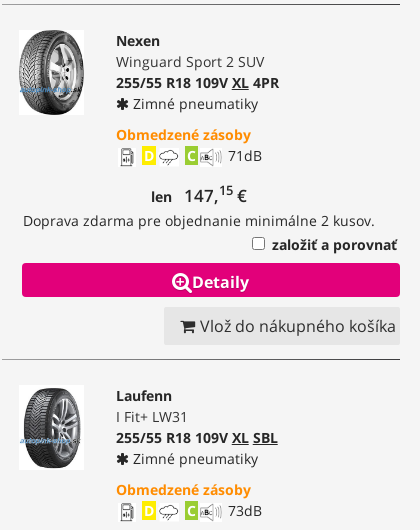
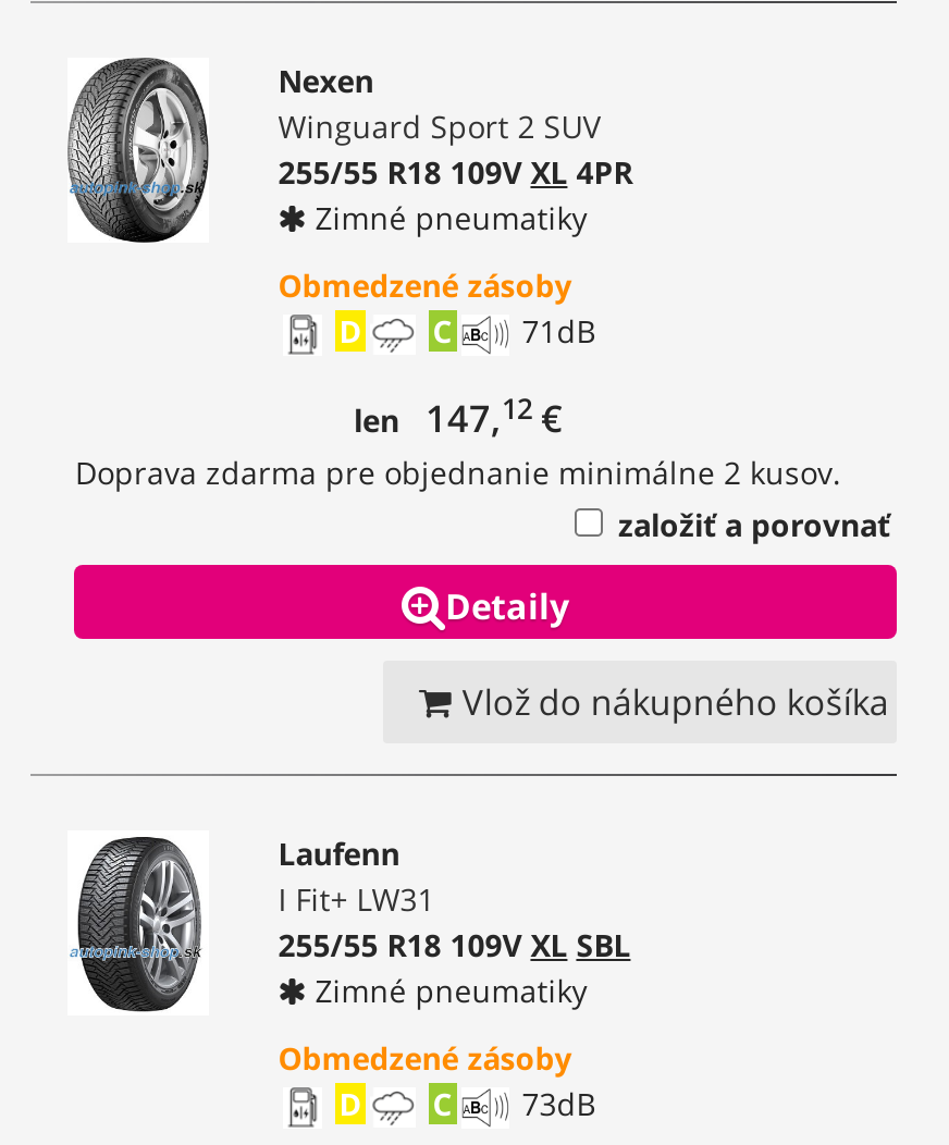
[150,181,246,207] len 147,15 € -> [354,387,563,443] len 147,12 €

